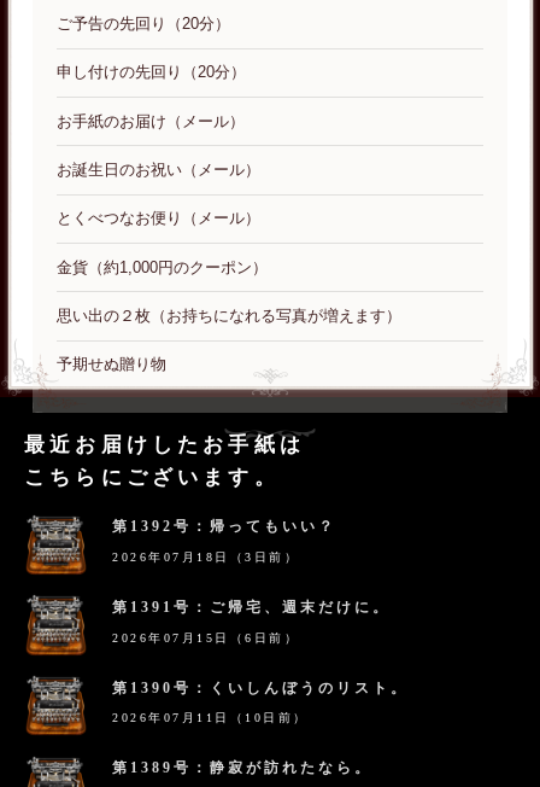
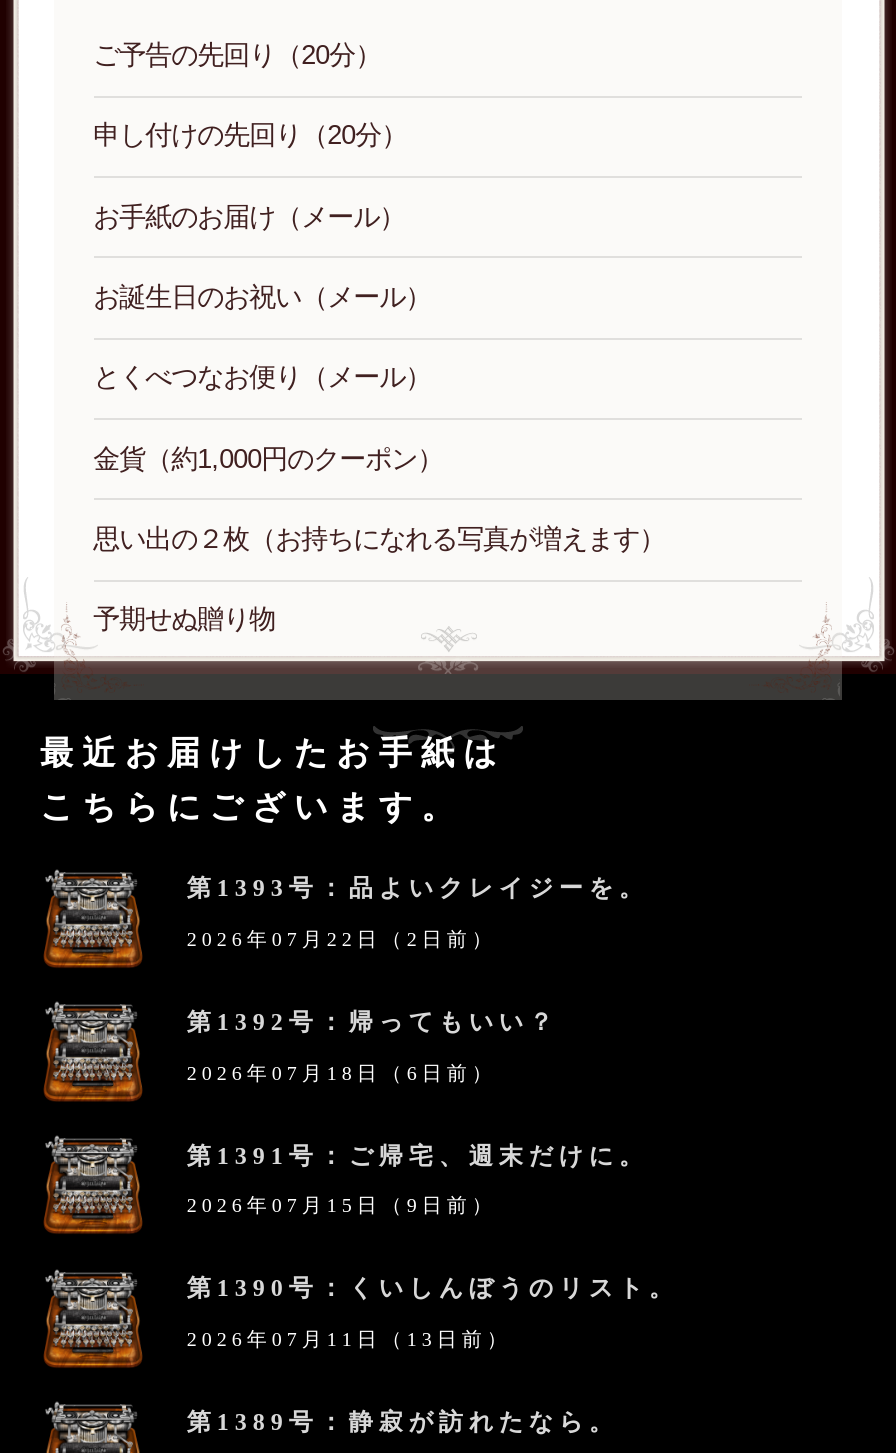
none -> [187,875,649,950] 第1393号：品よいクレイジーを。 | 2026年07月22日（2日前）
[112,551,299,564] 2026年07月18日（3日前） -> [187,1061,497,1083] 2026年07月18日（6日前）
[112,631,299,644] 2026年07月15日（6日前） -> [187,1195,497,1217] 2026年07月15日（9日前）
[112,711,308,725] 2026年07月11日（10日前） -> [187,1328,512,1350] 2026年07月11日（13日前）

